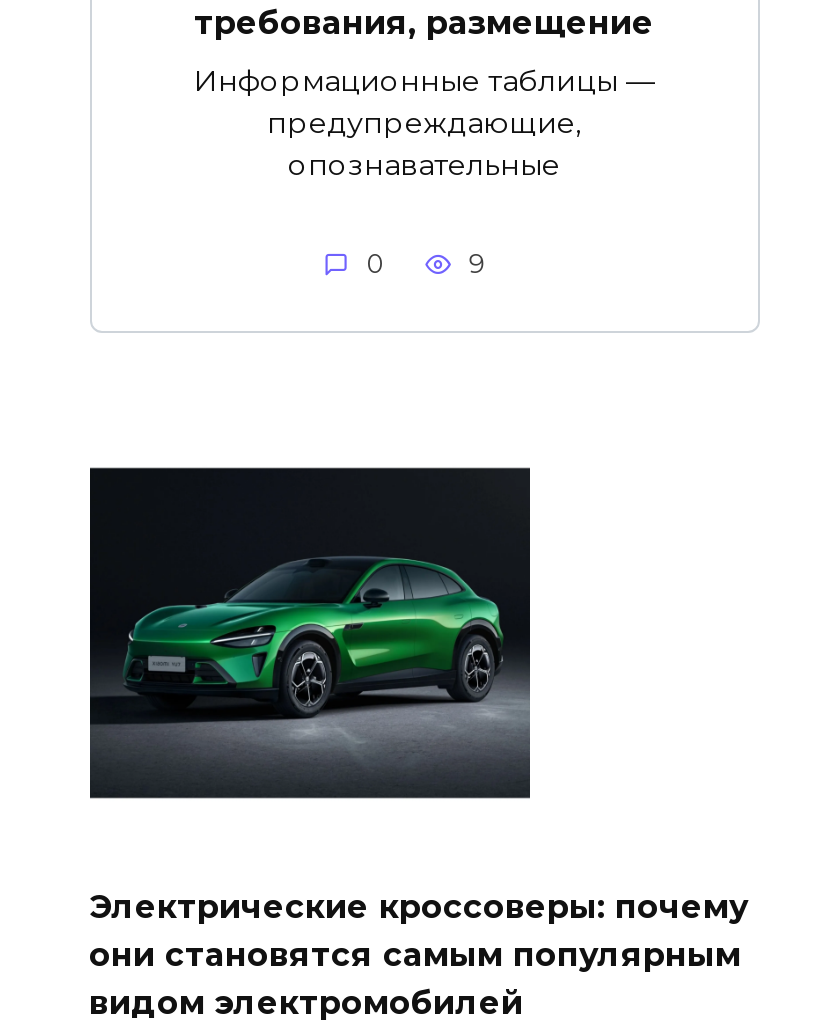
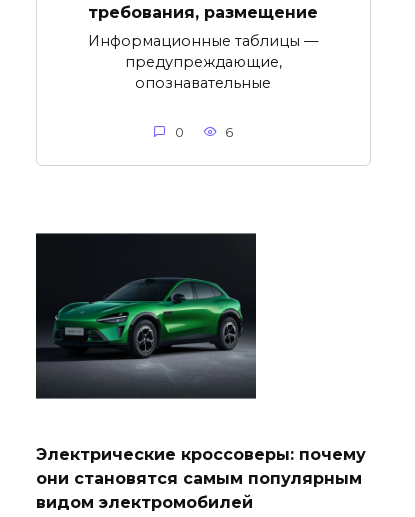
[468,249,484,279] 9 -> [225,125,233,140] 6

